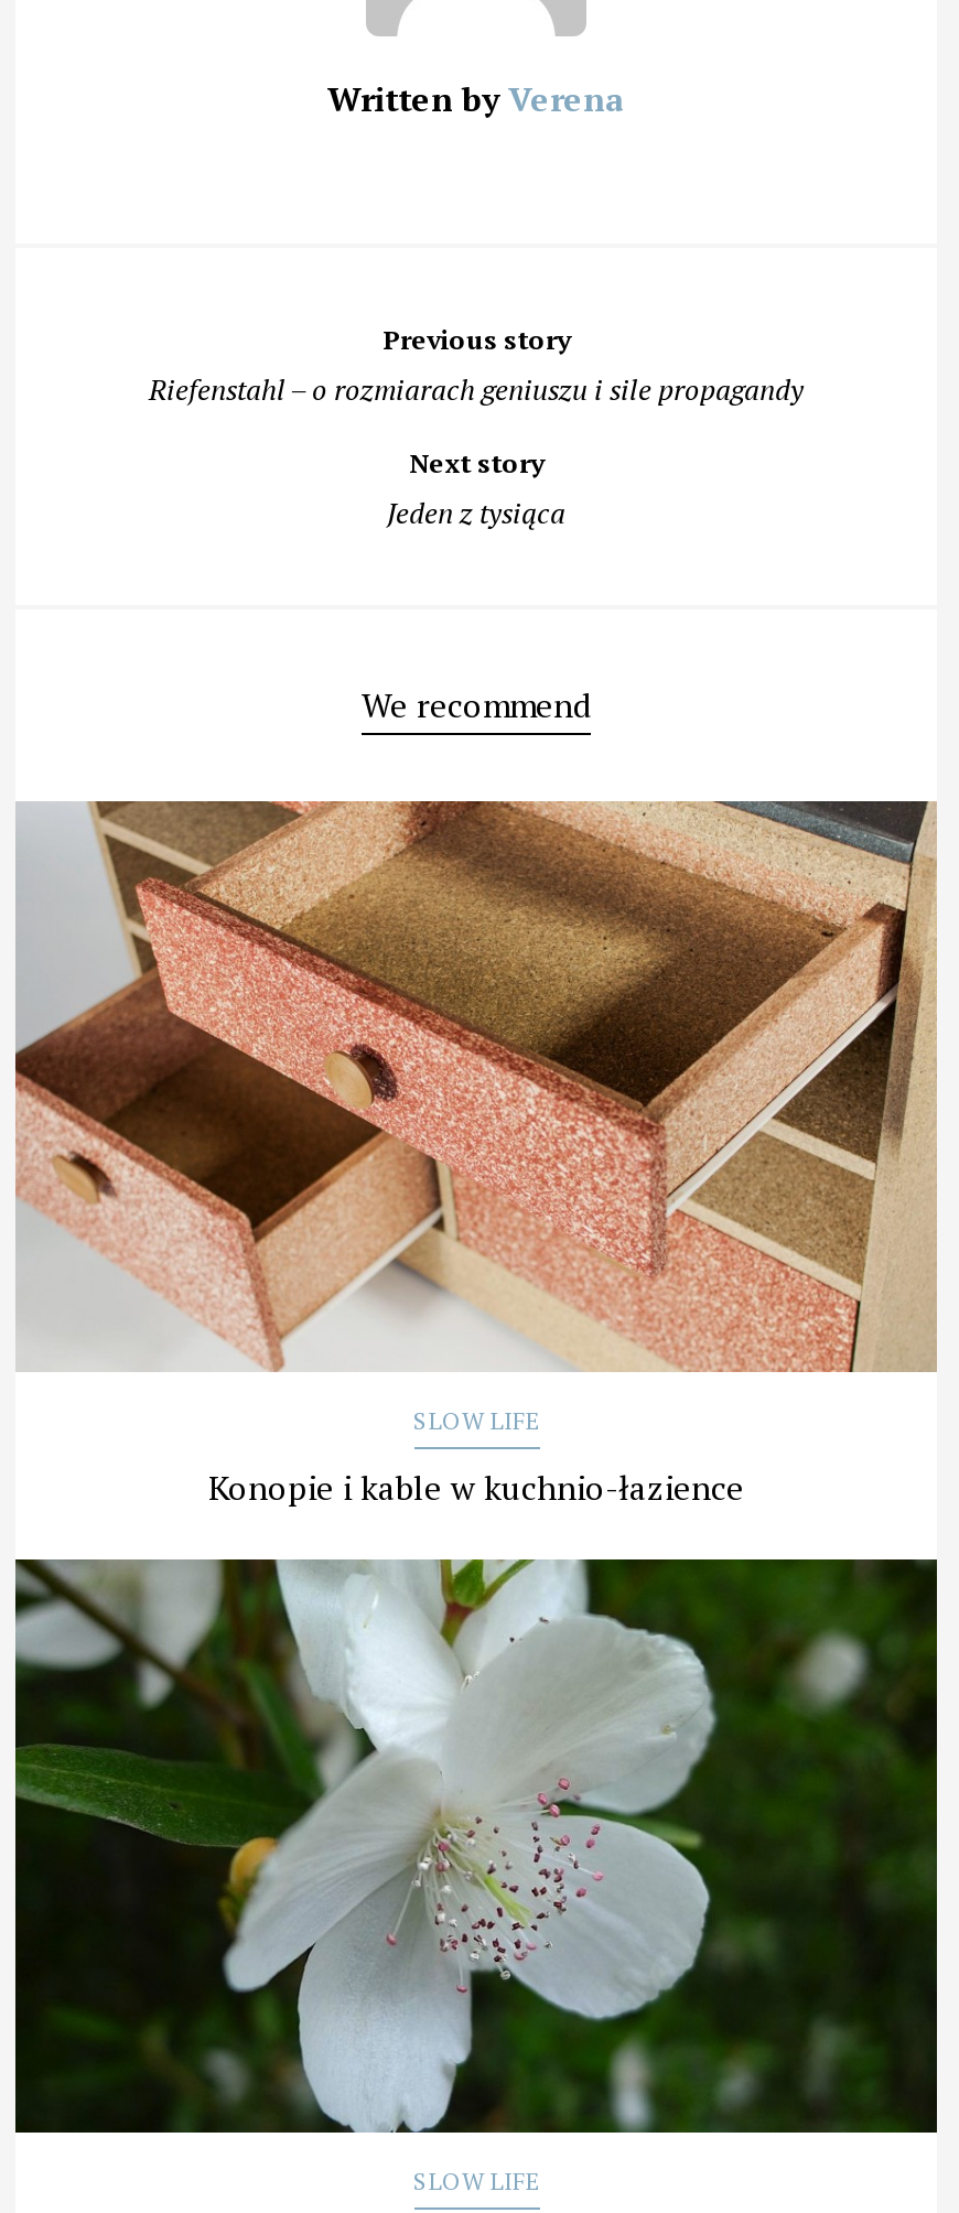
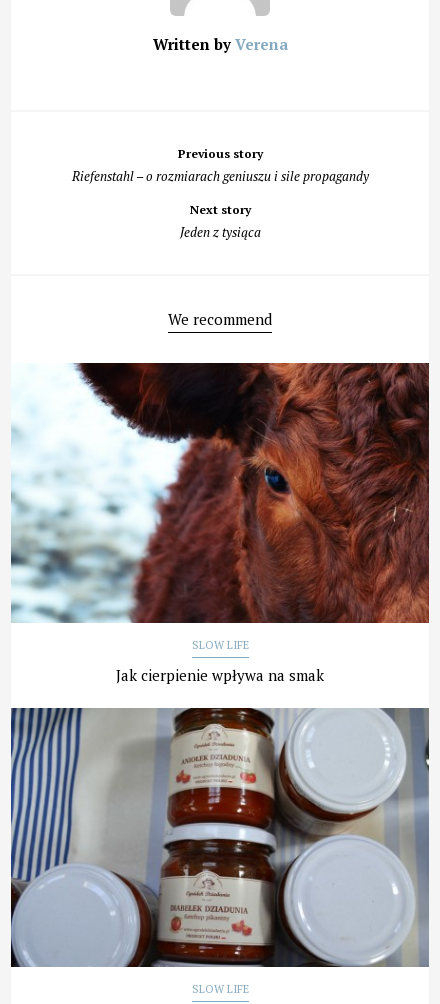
[13,798,937,1373] [image] -> [11,362,430,624] [image]
[208,1465,744,1509] Konopie i kable w kuchnio-łazience -> [116,665,324,685] Jak cierpienie wpływa na smak
[13,1556,939,2136] [image] -> [10,707,430,968] [image]

